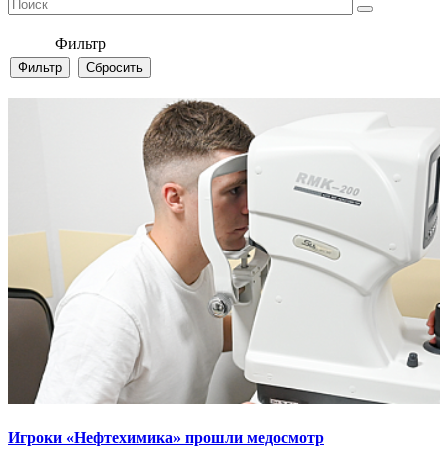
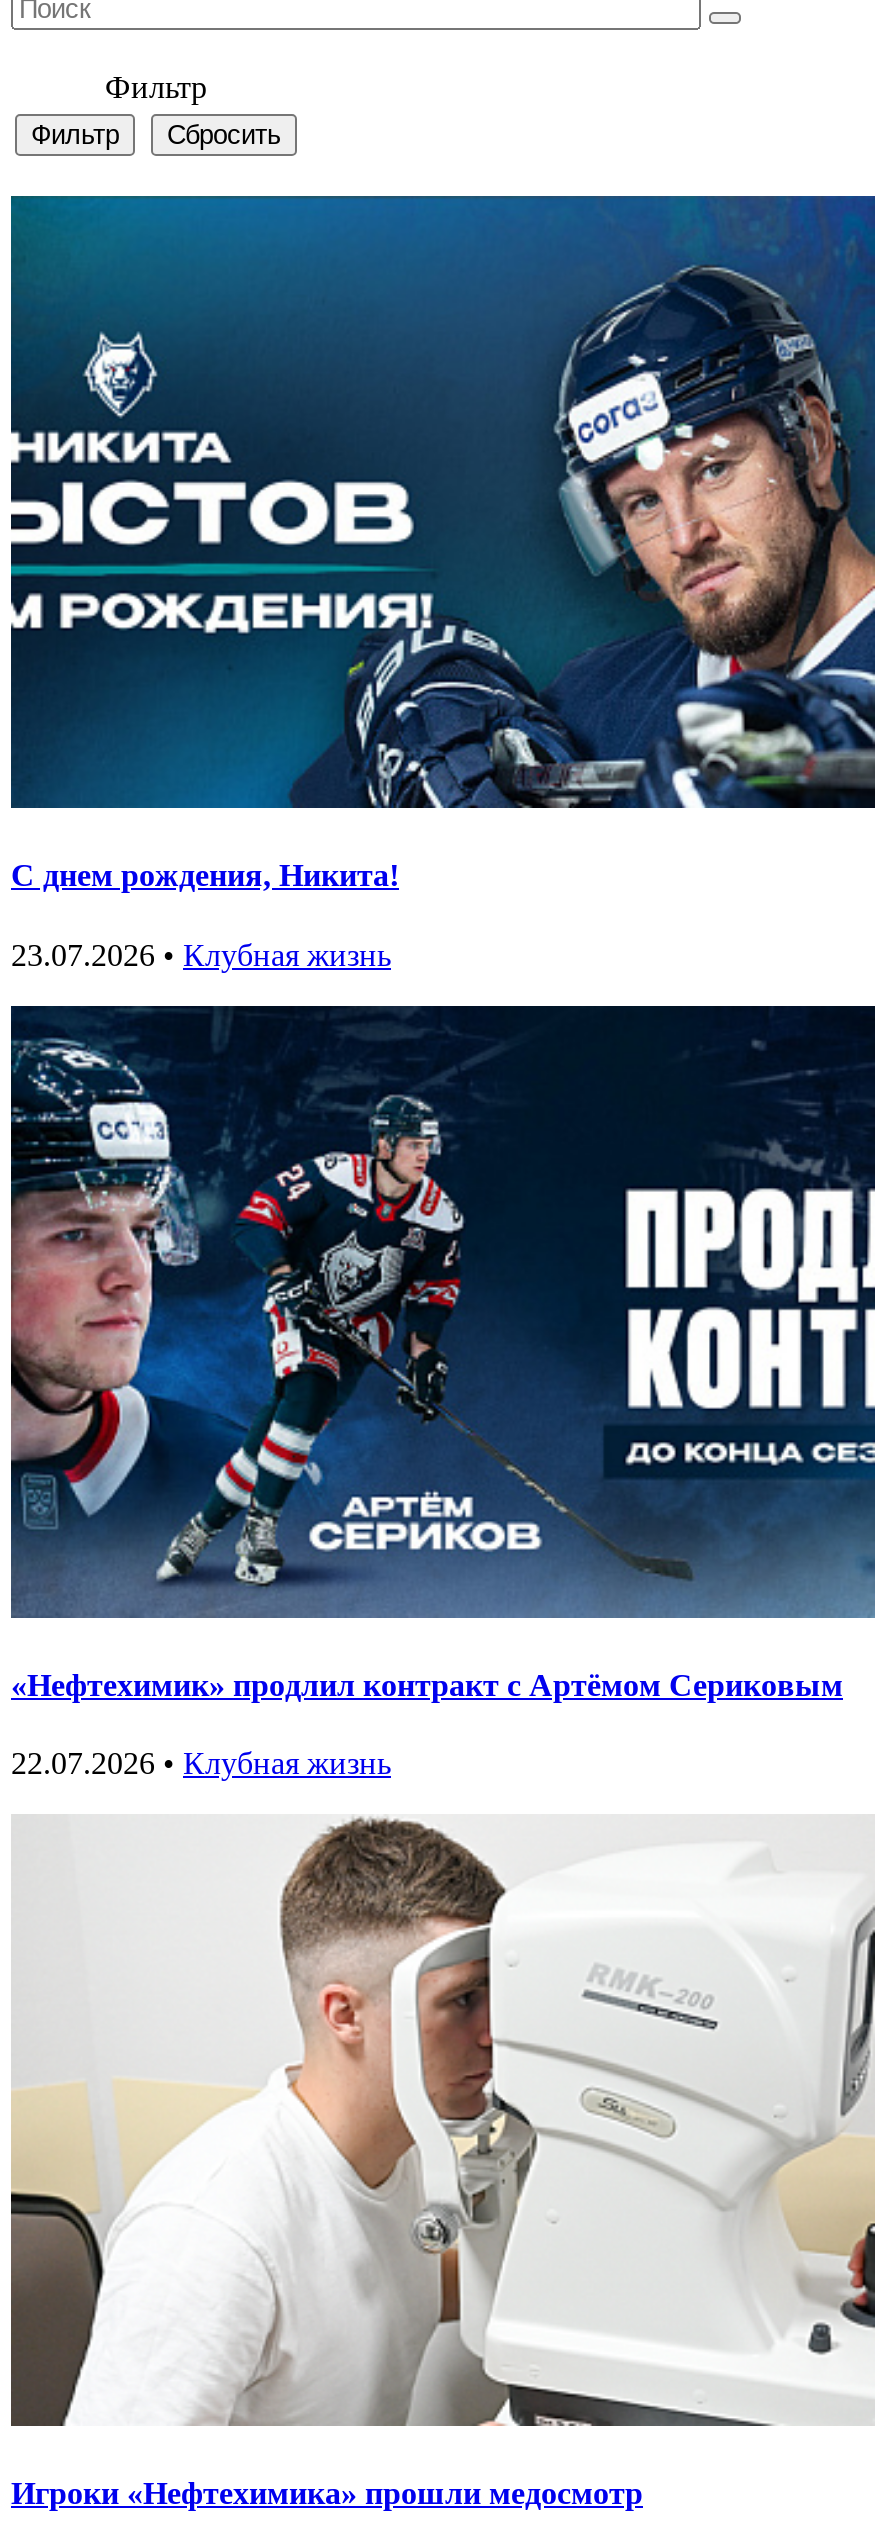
none -> [11,194,877,971] [image] | С днем рождения, Никита! | 23.07.2026 • Клубная жизнь
none -> [11,1004,877,1780] [image] | «Нефтехимик» продлил контракт с Артёмом Сериковым | 22.07.2026 • Клубная жизнь

